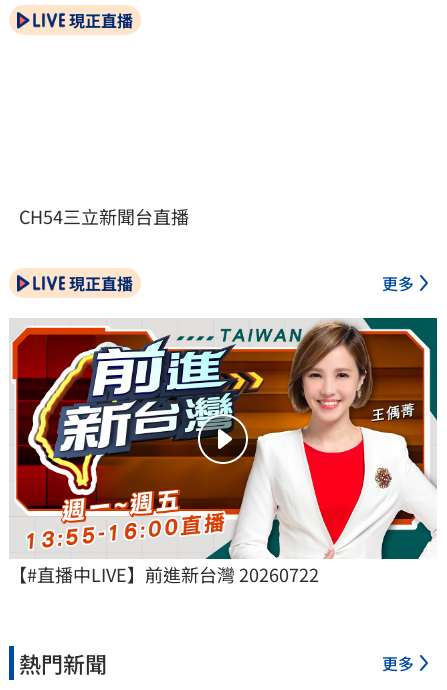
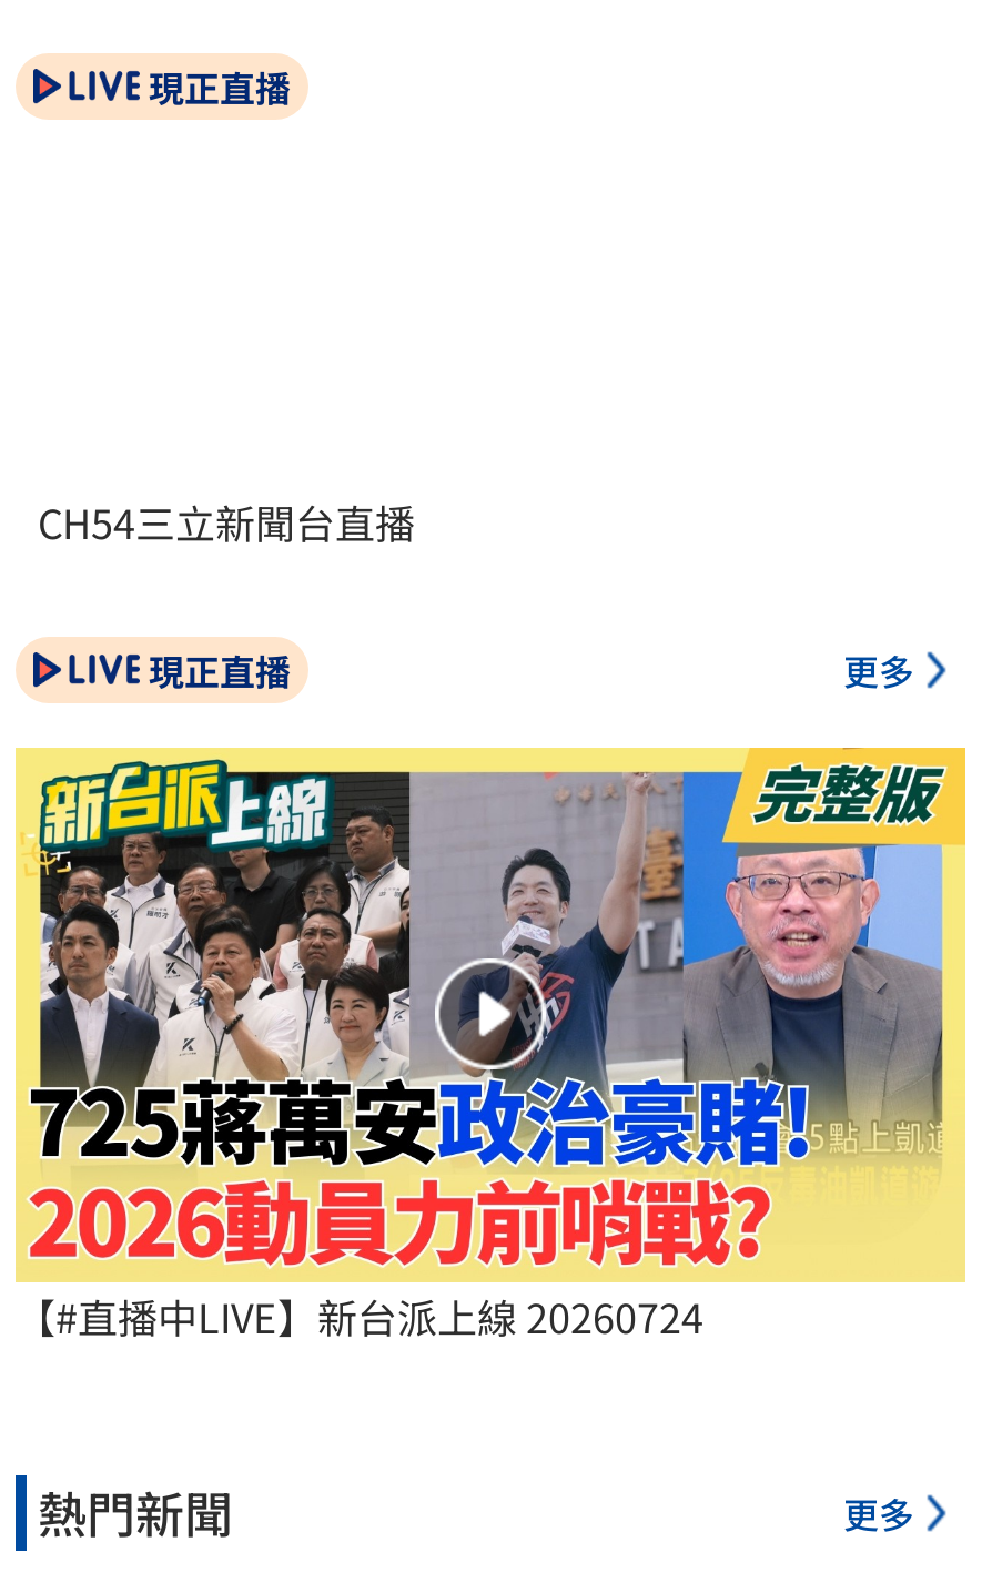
[9,317,438,587] [image] | 【#直播中LIVE】前進新台灣 20260722 -> [16,747,968,1344] [image] | 【#直播中LIVE】新台派上線 20260724

